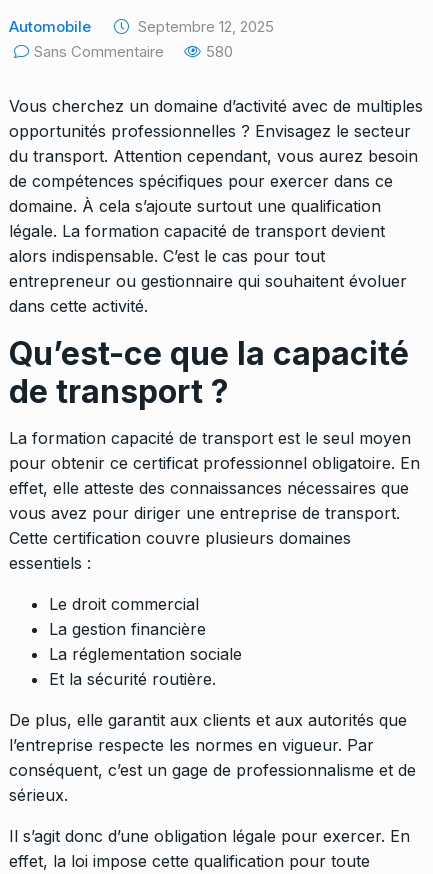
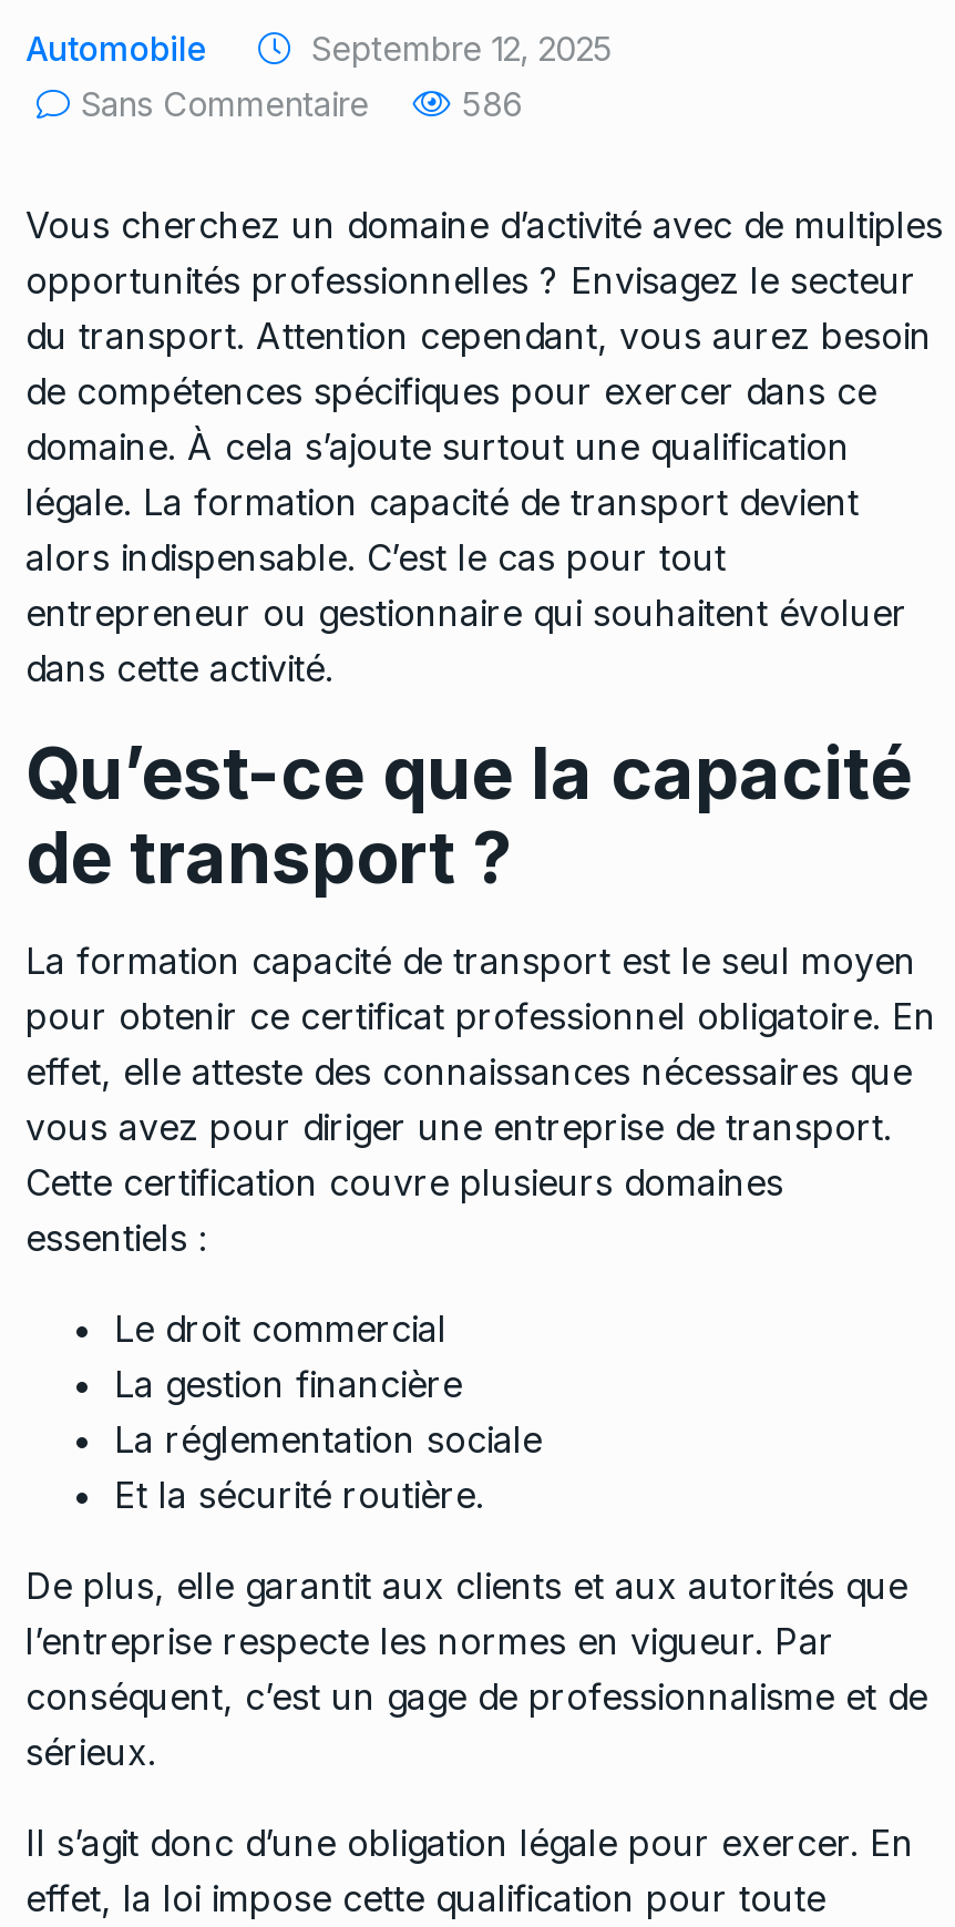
[206,42,233,61] 580 -> [462,83,522,125] 586

